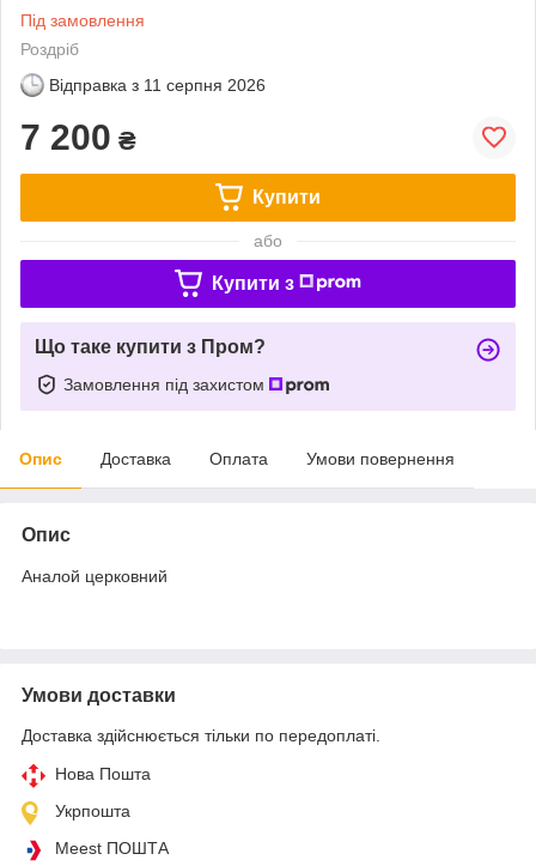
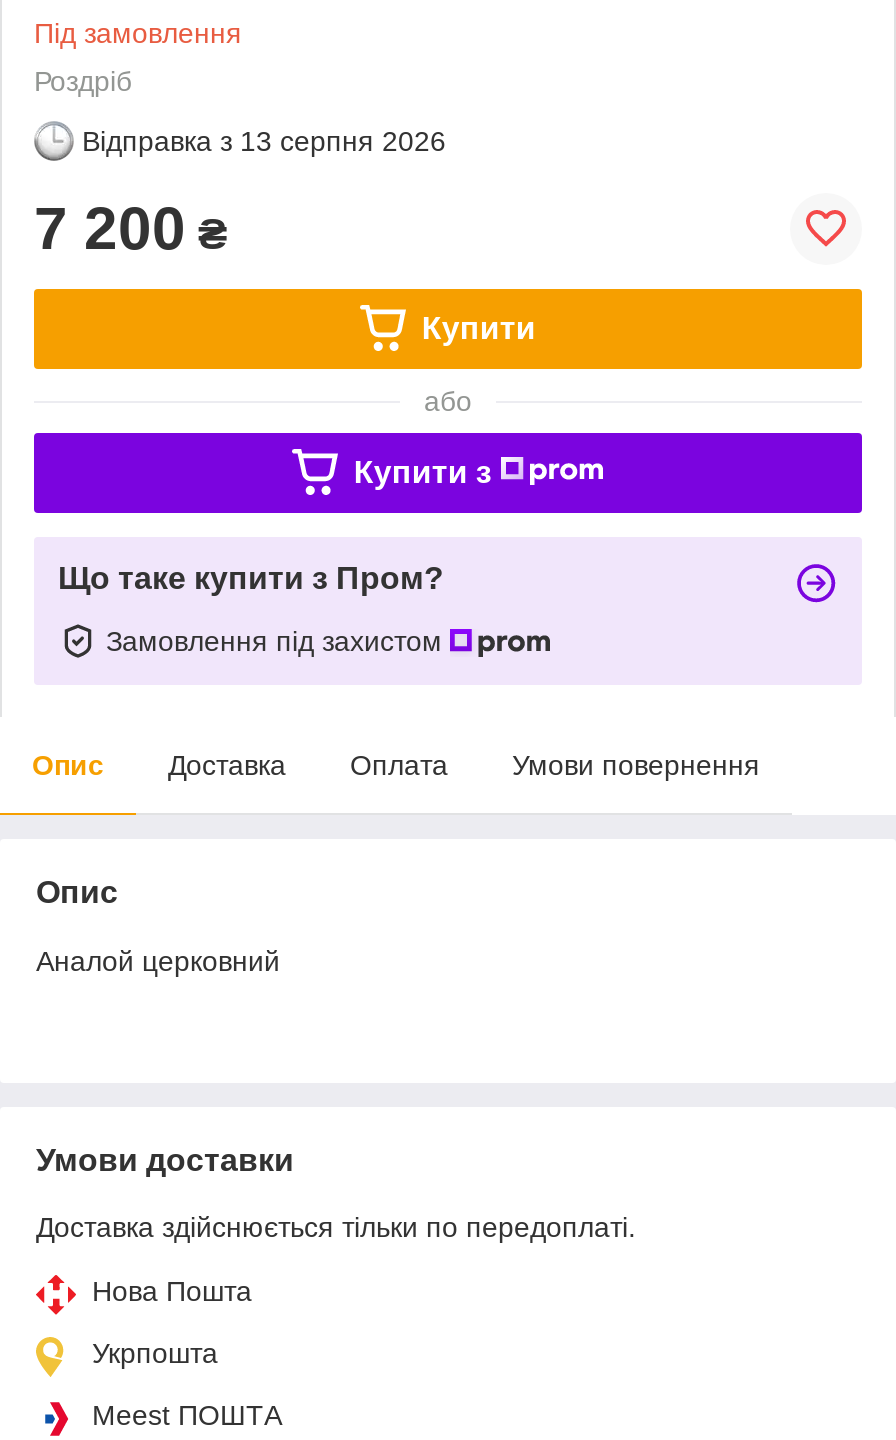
[49,75,266,94] Відправка з 11 серпня 2026 -> [82,125,446,157] Відправка з 13 серпня 2026

